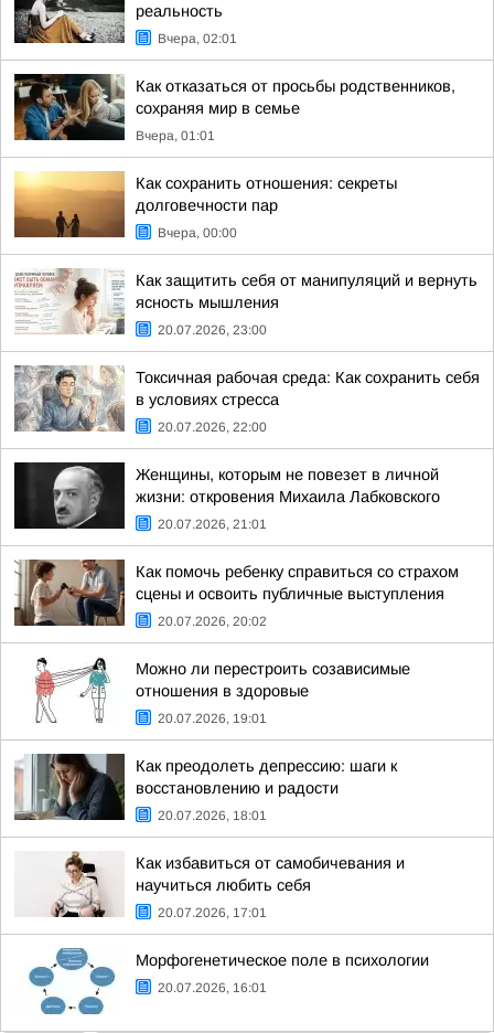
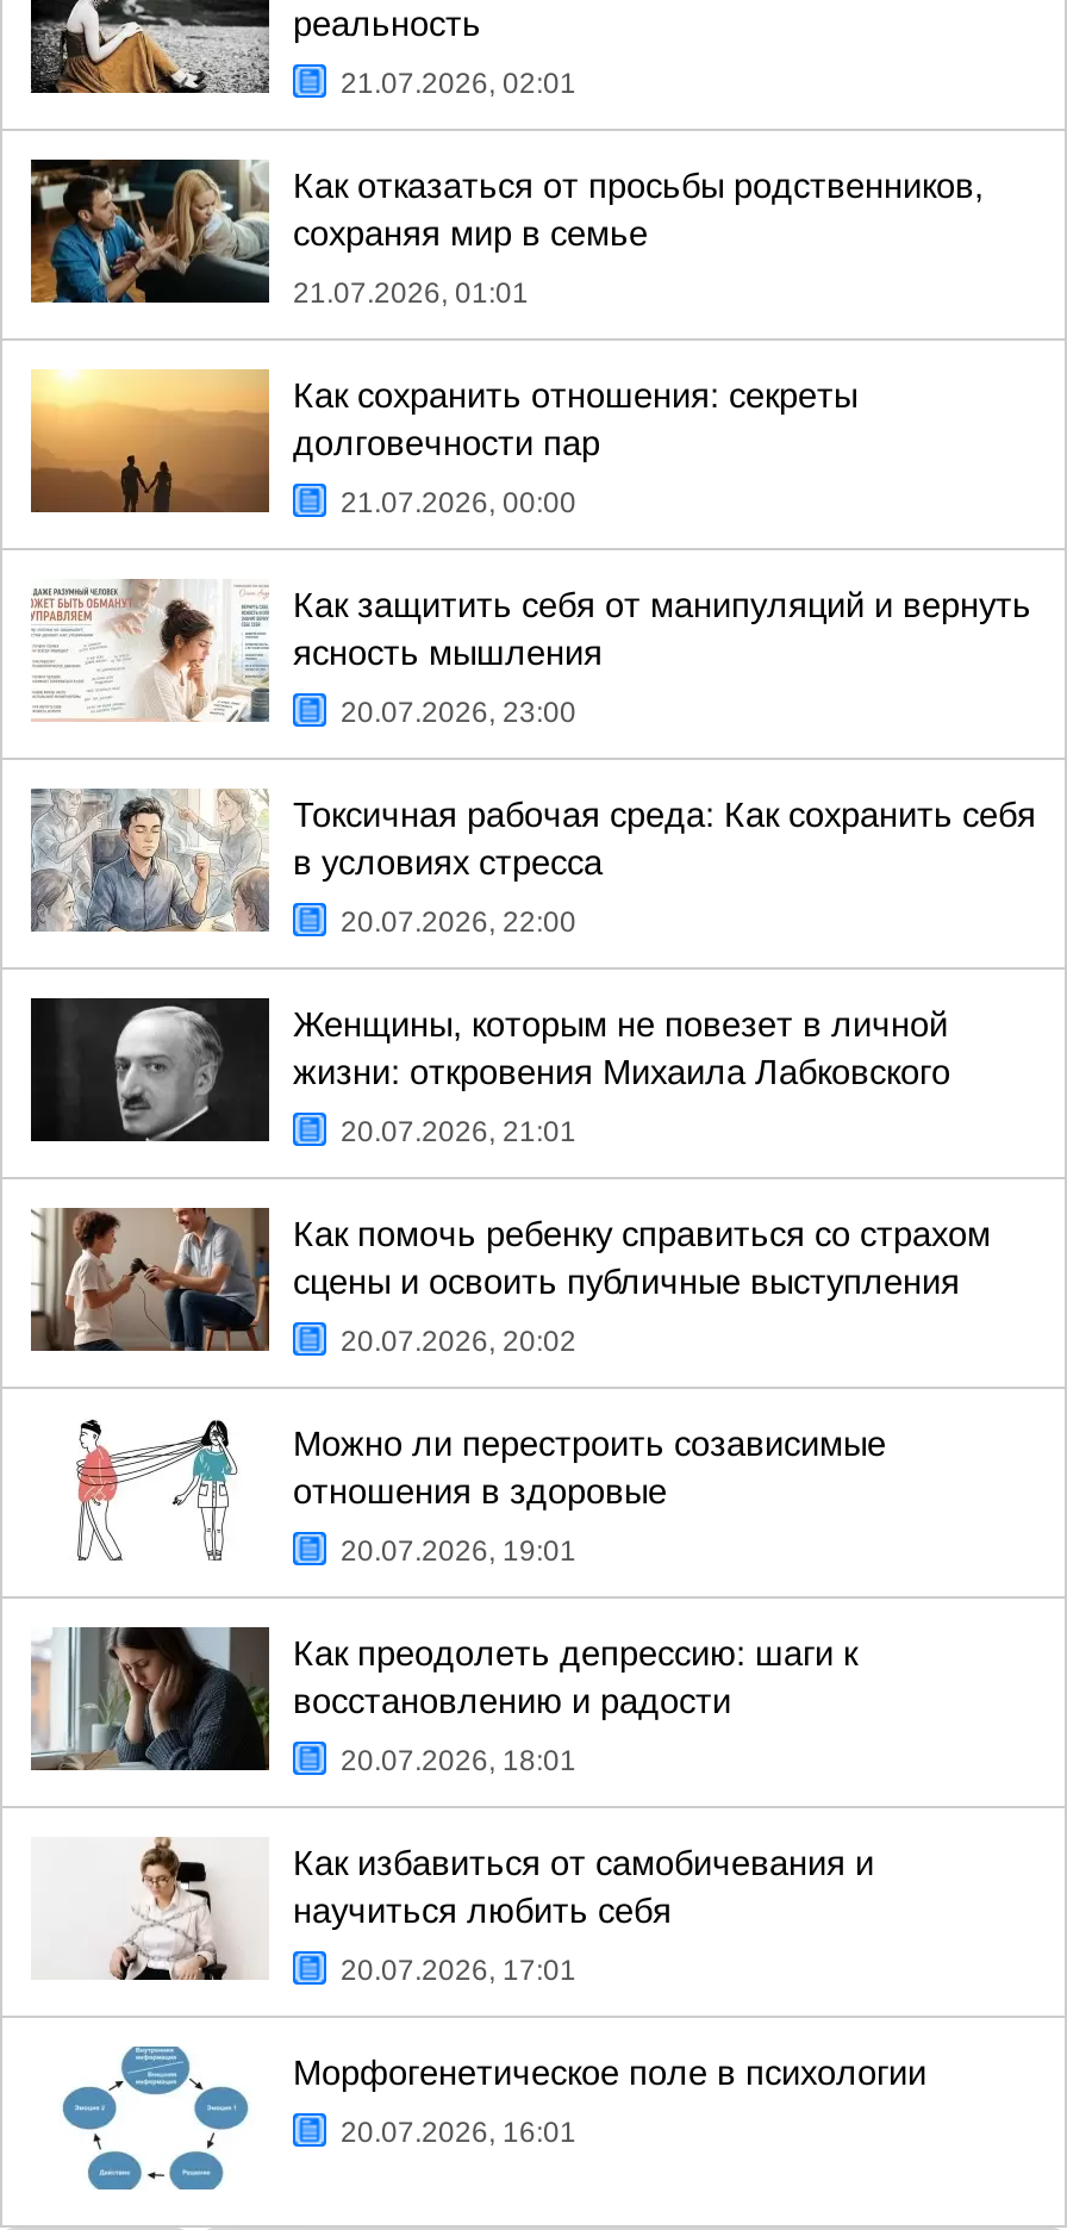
[158,31,237,46] Вчера, 02:01 -> [341,67,576,100] 21.07.2026, 02:01
[136,128,215,143] Вчера, 01:01 -> [293,276,529,310] 21.07.2026, 01:01
[158,225,237,241] Вчера, 00:00 -> [341,486,576,519] 21.07.2026, 00:00

